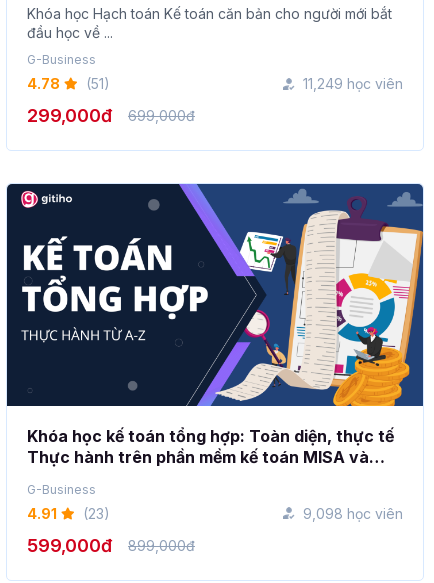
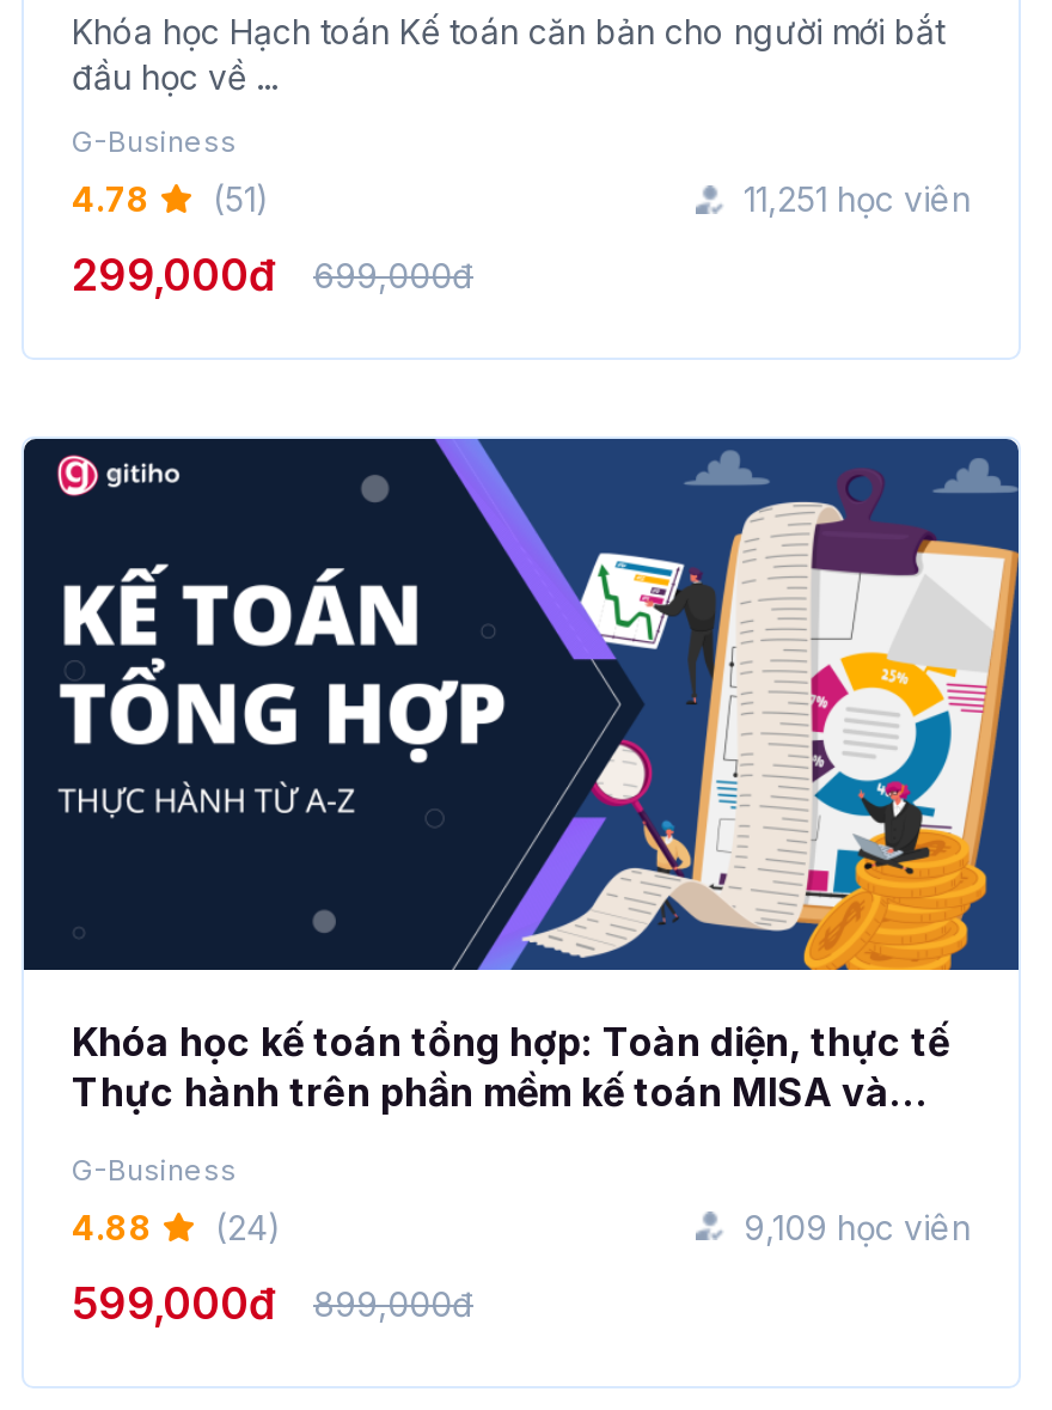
[303,75,403,92] 11,249 học viên -> [744,179,971,220] 11,251 học viên
[27,505,57,522] 4.91 -> [72,1206,153,1247] 4.88
[83,505,110,522] (23) -> [215,1206,282,1247] (24)
[303,505,403,522] 9,098 học viên -> [744,1206,971,1247] 9,109 học viên

